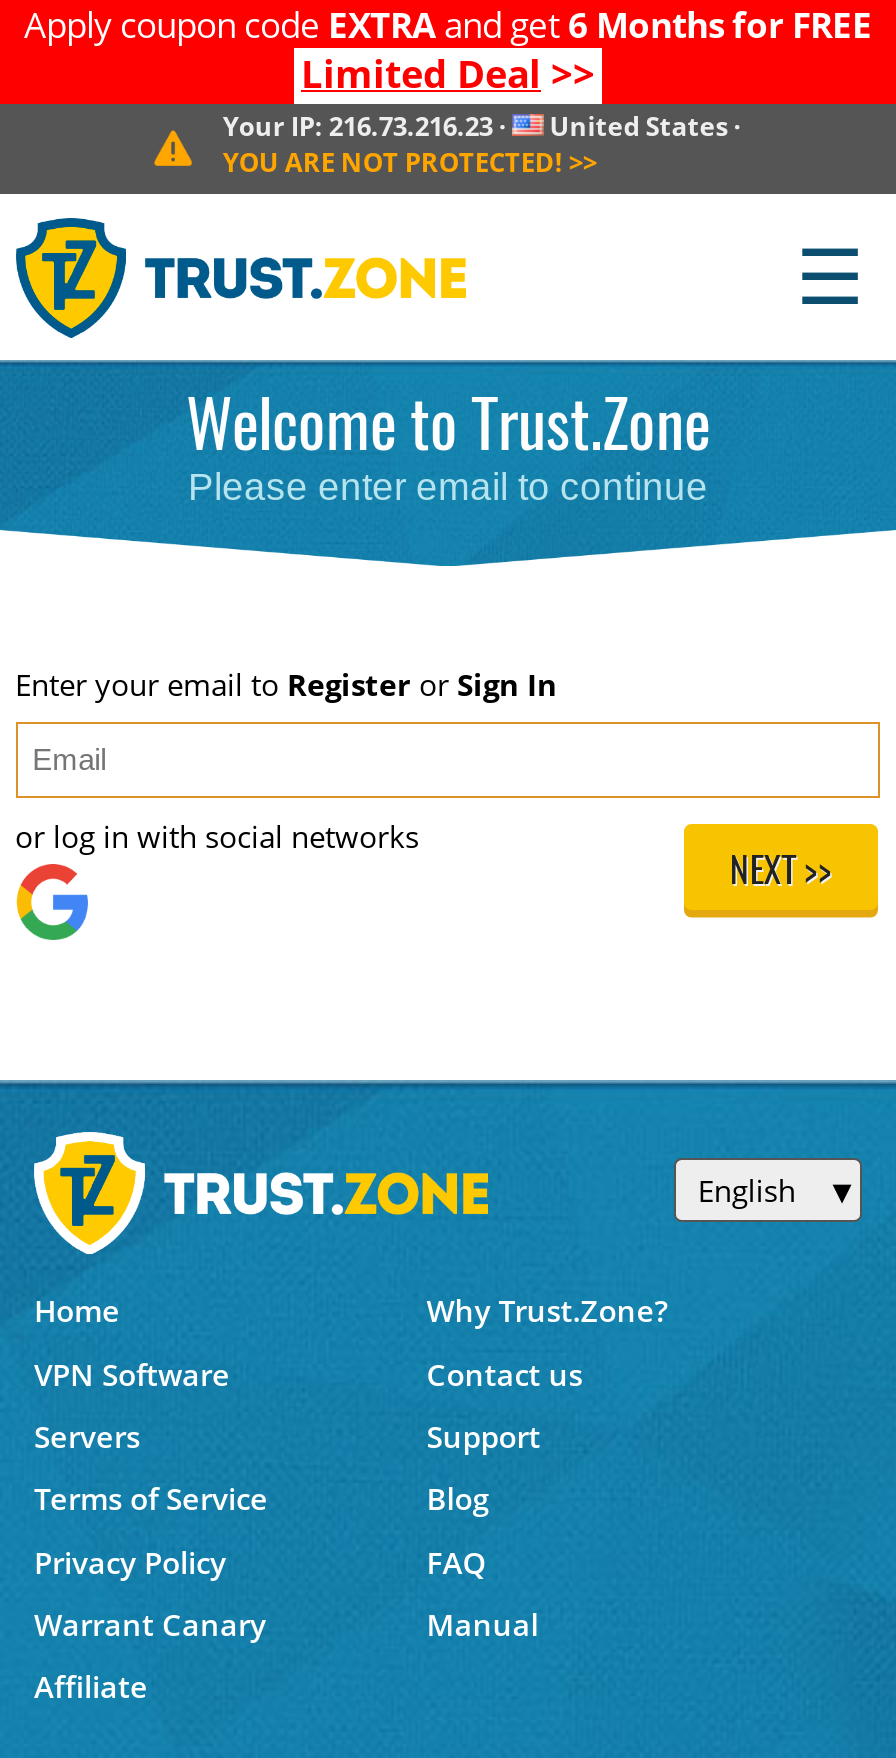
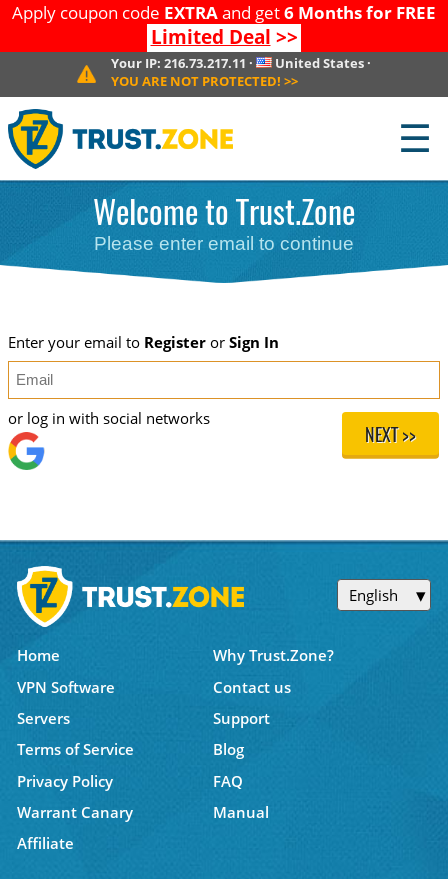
[223,108,741,144] Your IP: 216.73.216.23 · United States · -> [111,54,371,72] Your IP: 216.73.217.11 · United States ·

